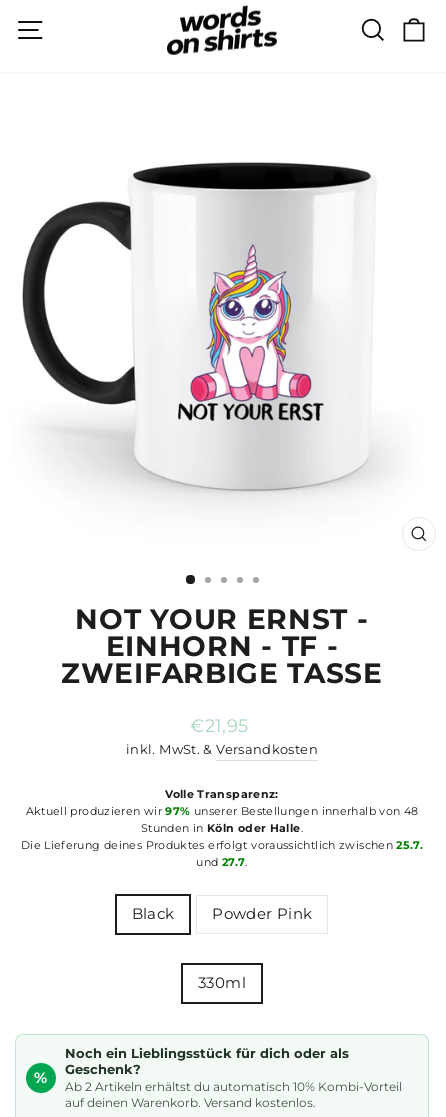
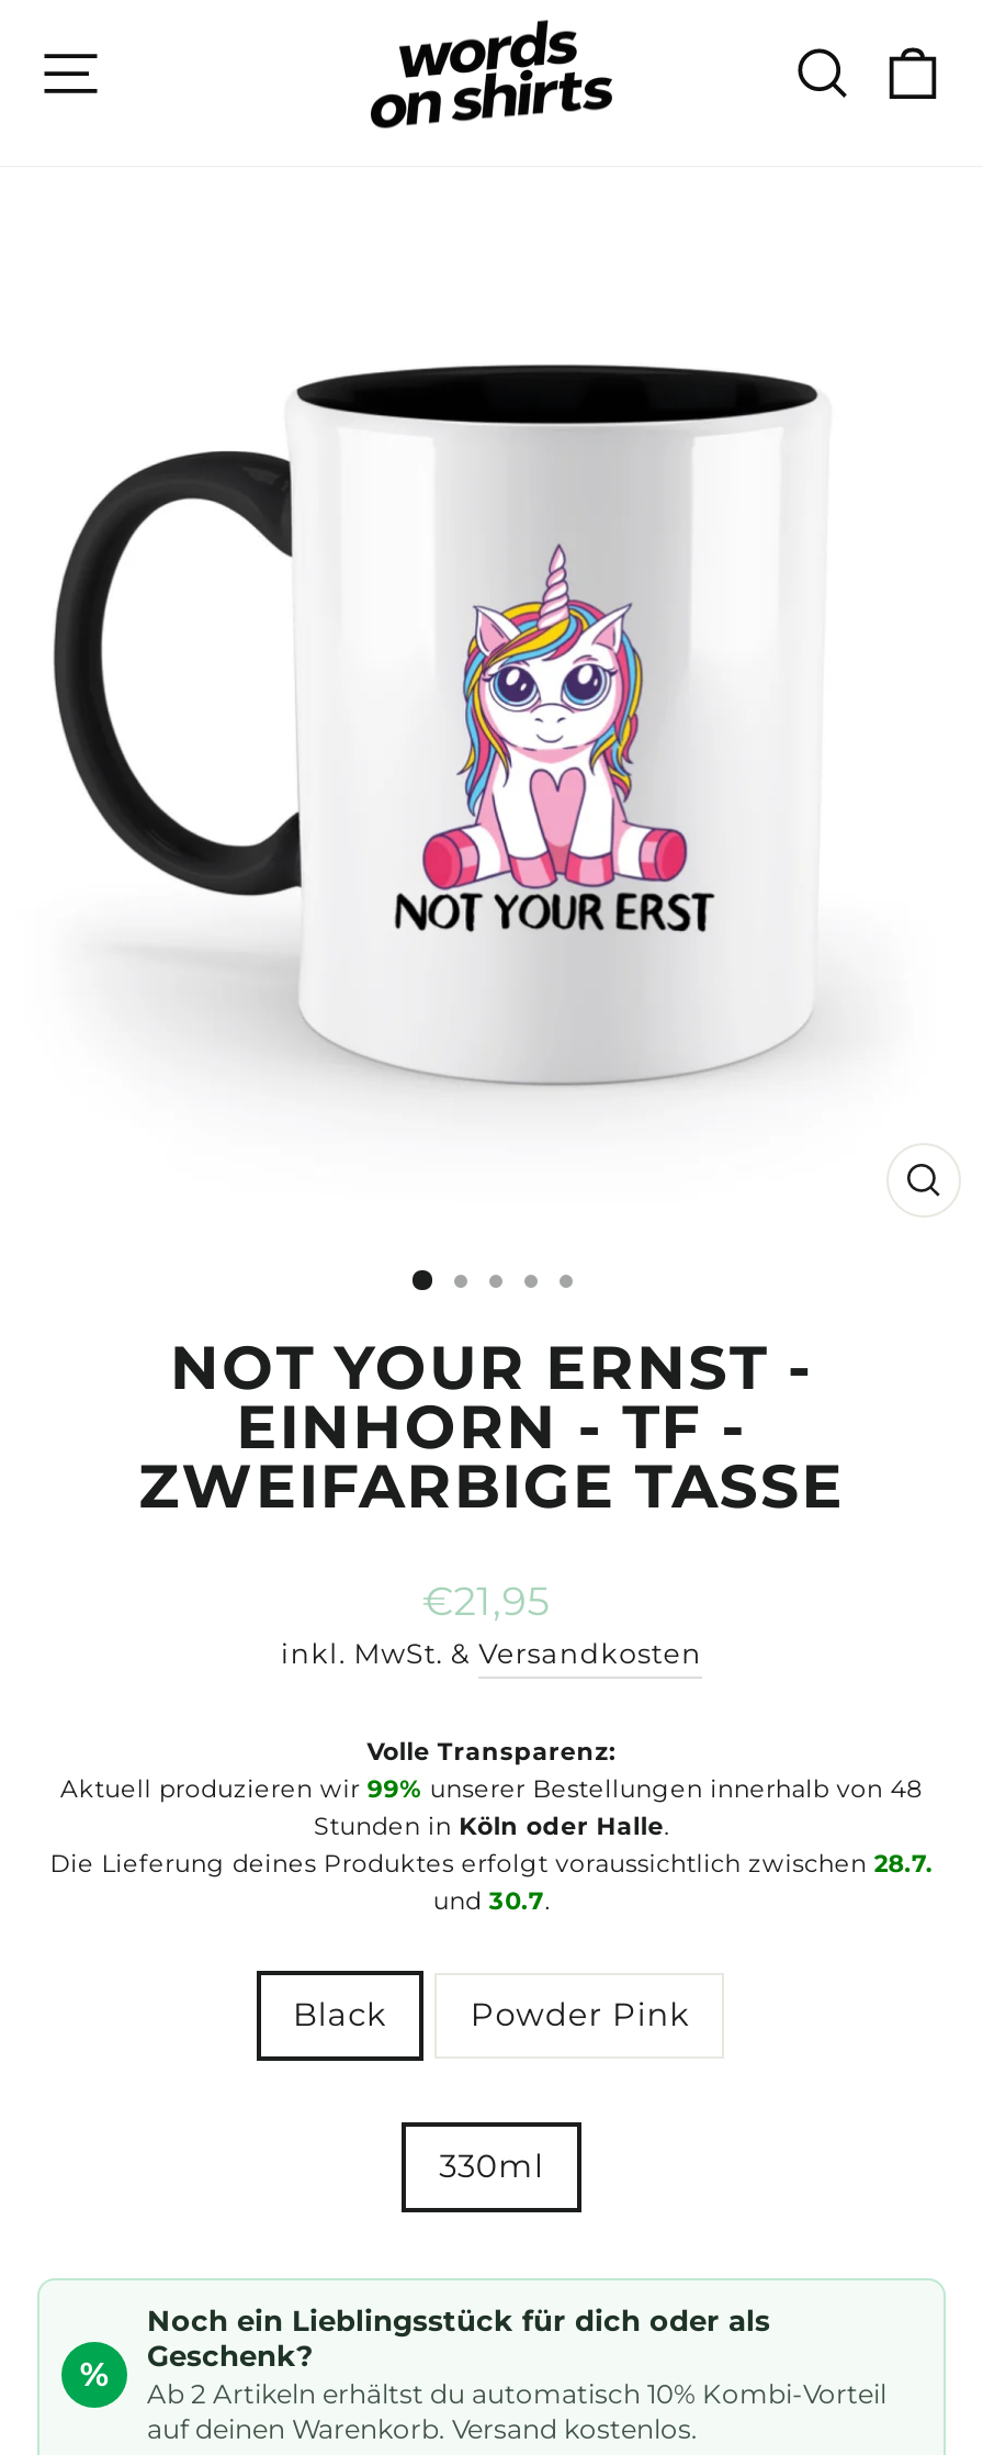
[25,804,418,818] Aktuell produzieren wir 97% unserer Bestellungen innerhalb von 48 -> [60,1773,923,1803] Aktuell produzieren wir 99% unserer Bestellungen innerhalb von 48
[21,838,423,852] Die Lieferung deines Produktes erfolgt voraussichtlich zwischen 25.7. -> [50,1847,933,1878] Die Lieferung deines Produktes erfolgt voraussichtlich zwischen 28.7.
[196,855,248,869] und 27.7. -> [433,1885,550,1915] und 30.7.

